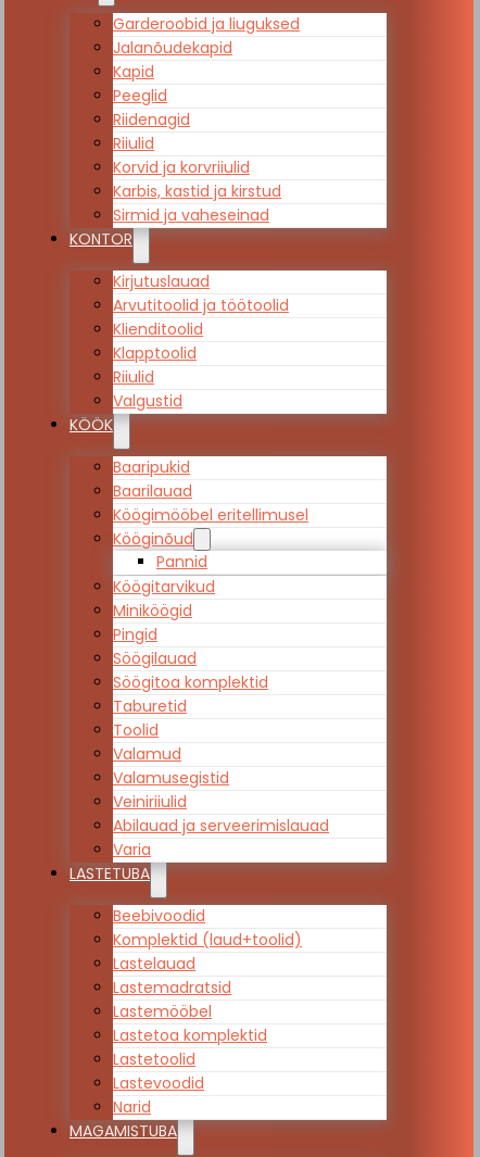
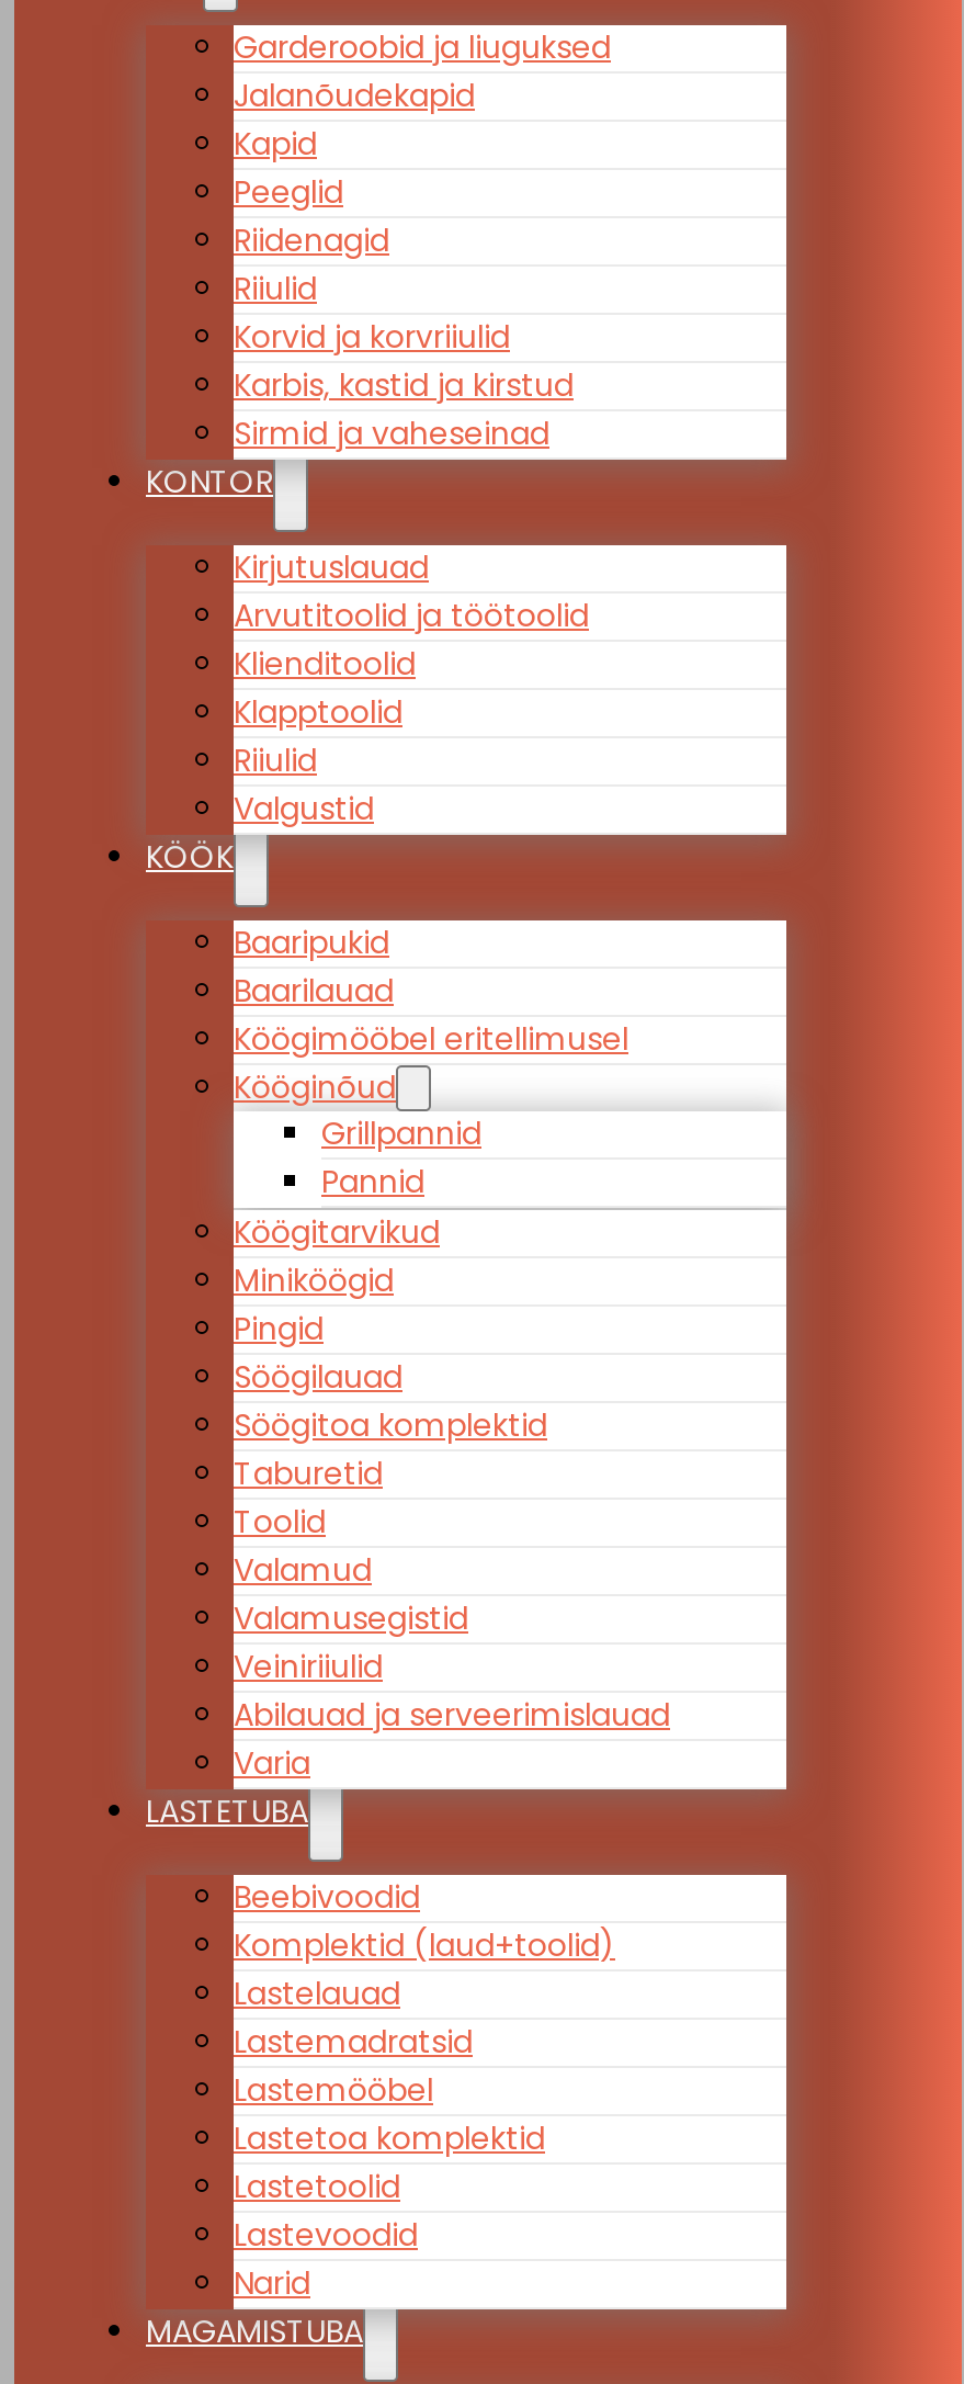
none -> [321,1111,481,1155] Grillpannid

